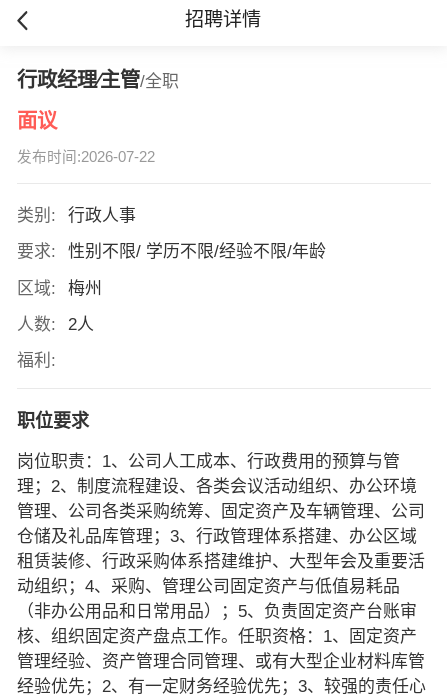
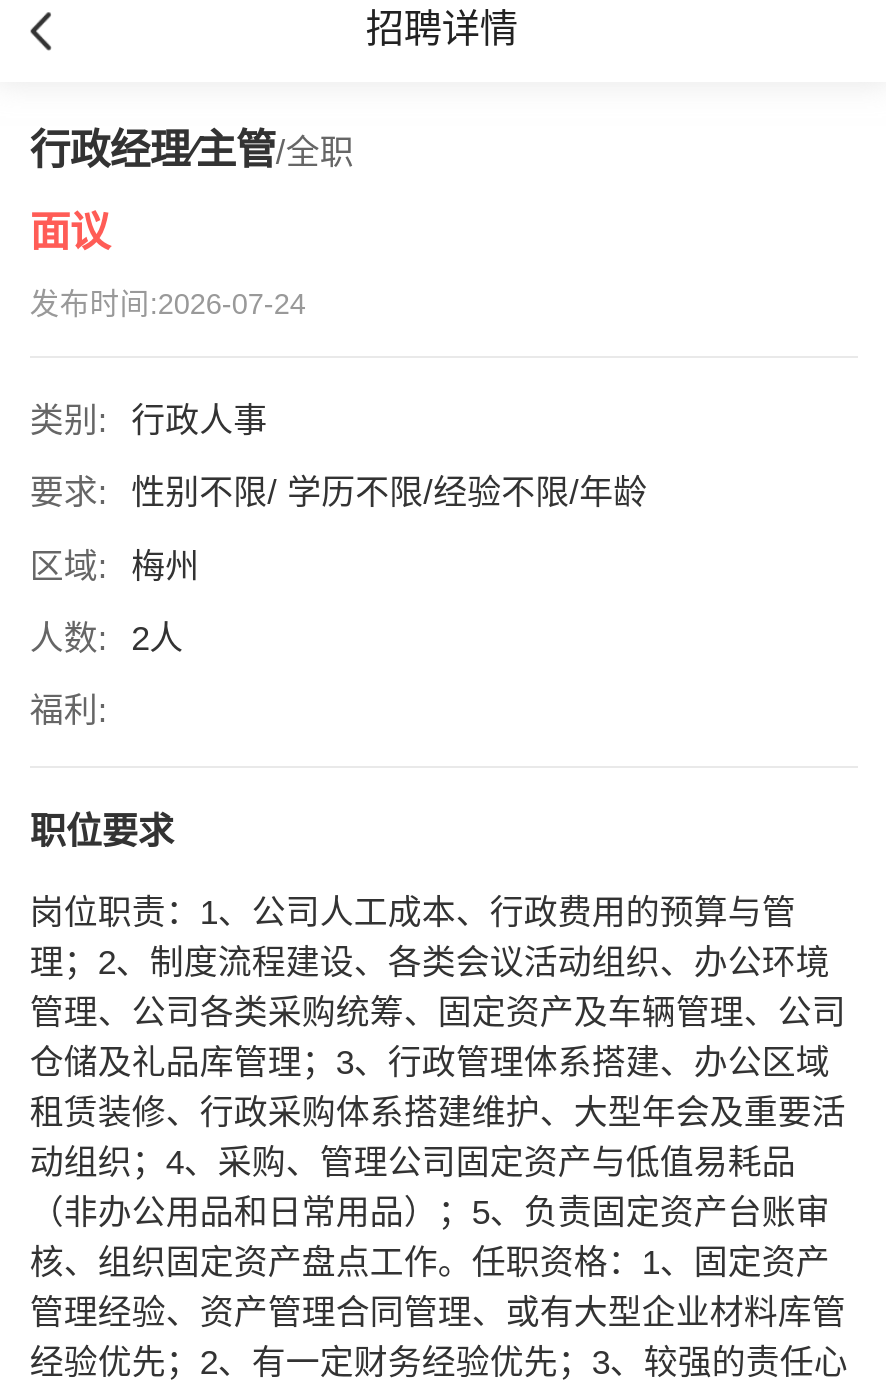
[17,149,155,165] 发布时间:2026-07-22 -> [30,288,306,320] 发布时间:2026-07-24

